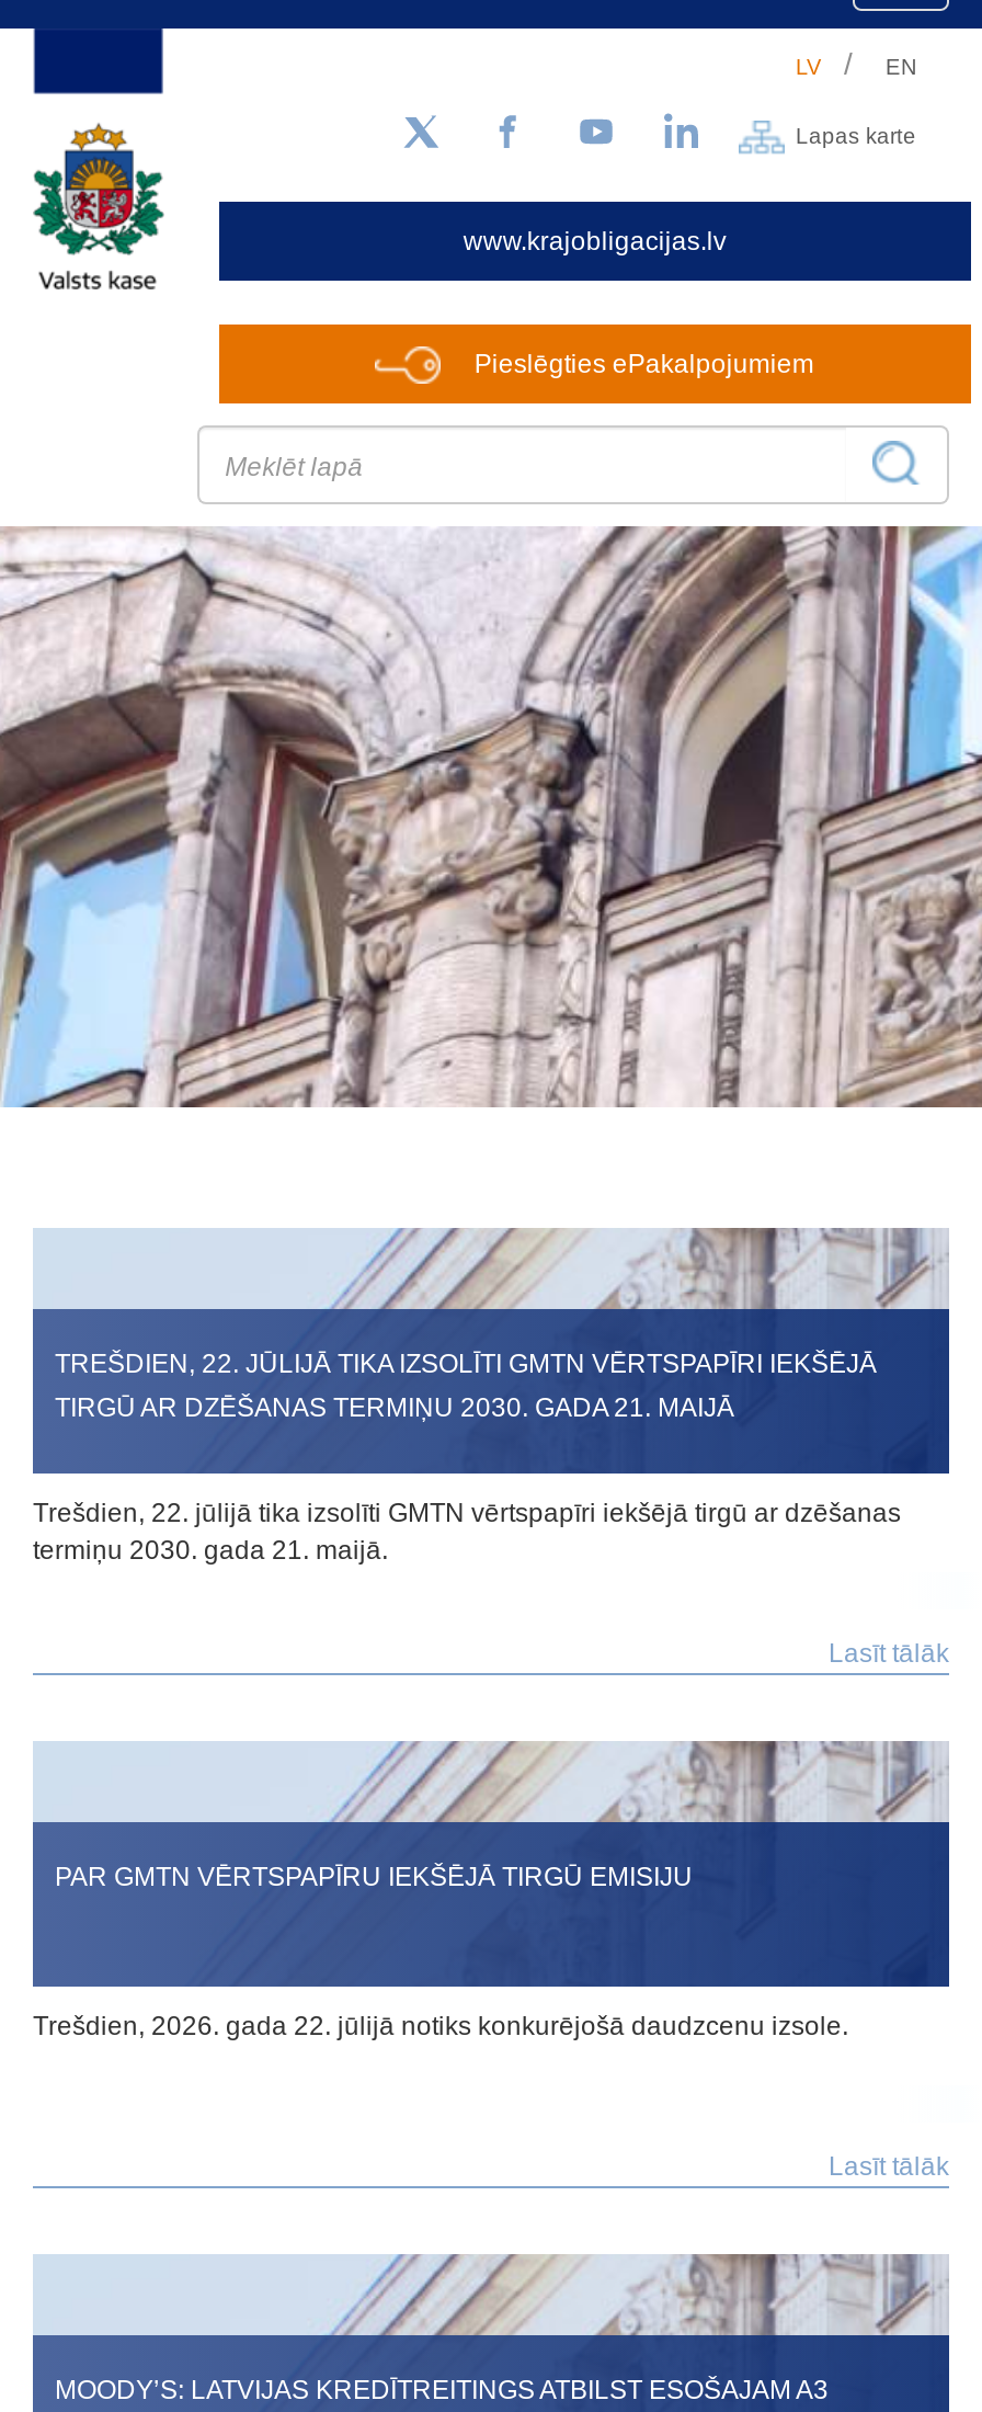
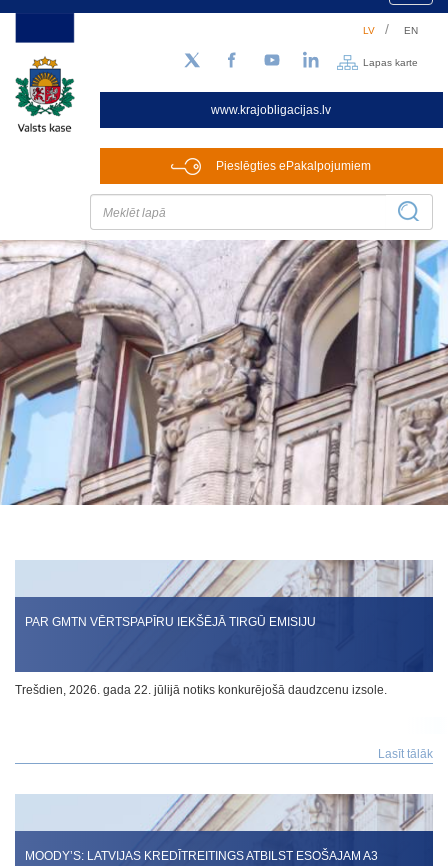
[33,1349,949,1669] TREŠDIEN, 22. JŪLIJĀ TIKA IZSOLĪTI GMTN VĒRTSPAPĪRI IEKŠĒJĀ | TIRGŪ AR DZĒŠANAS TERMIŅU 2030. GADA 21. MAIJĀ | Trešdien, 22. jūlijā tika izsolīti GMTN vērtspapīri iekšējā tirgū ar dzēšanas | termiņu 2030. gada 21. maijā. | Lasīt tālāk -> none

